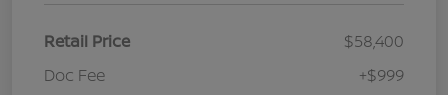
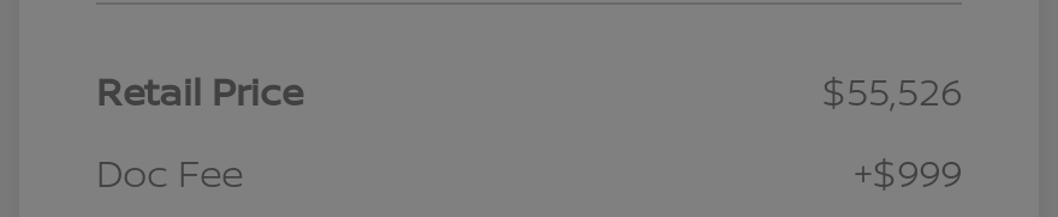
[344,30,404,52] $58,400 -> [822,65,962,118] $55,526

